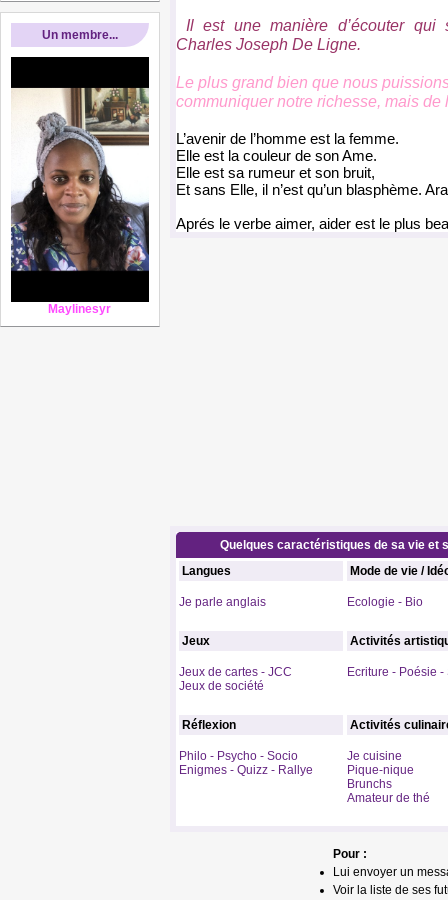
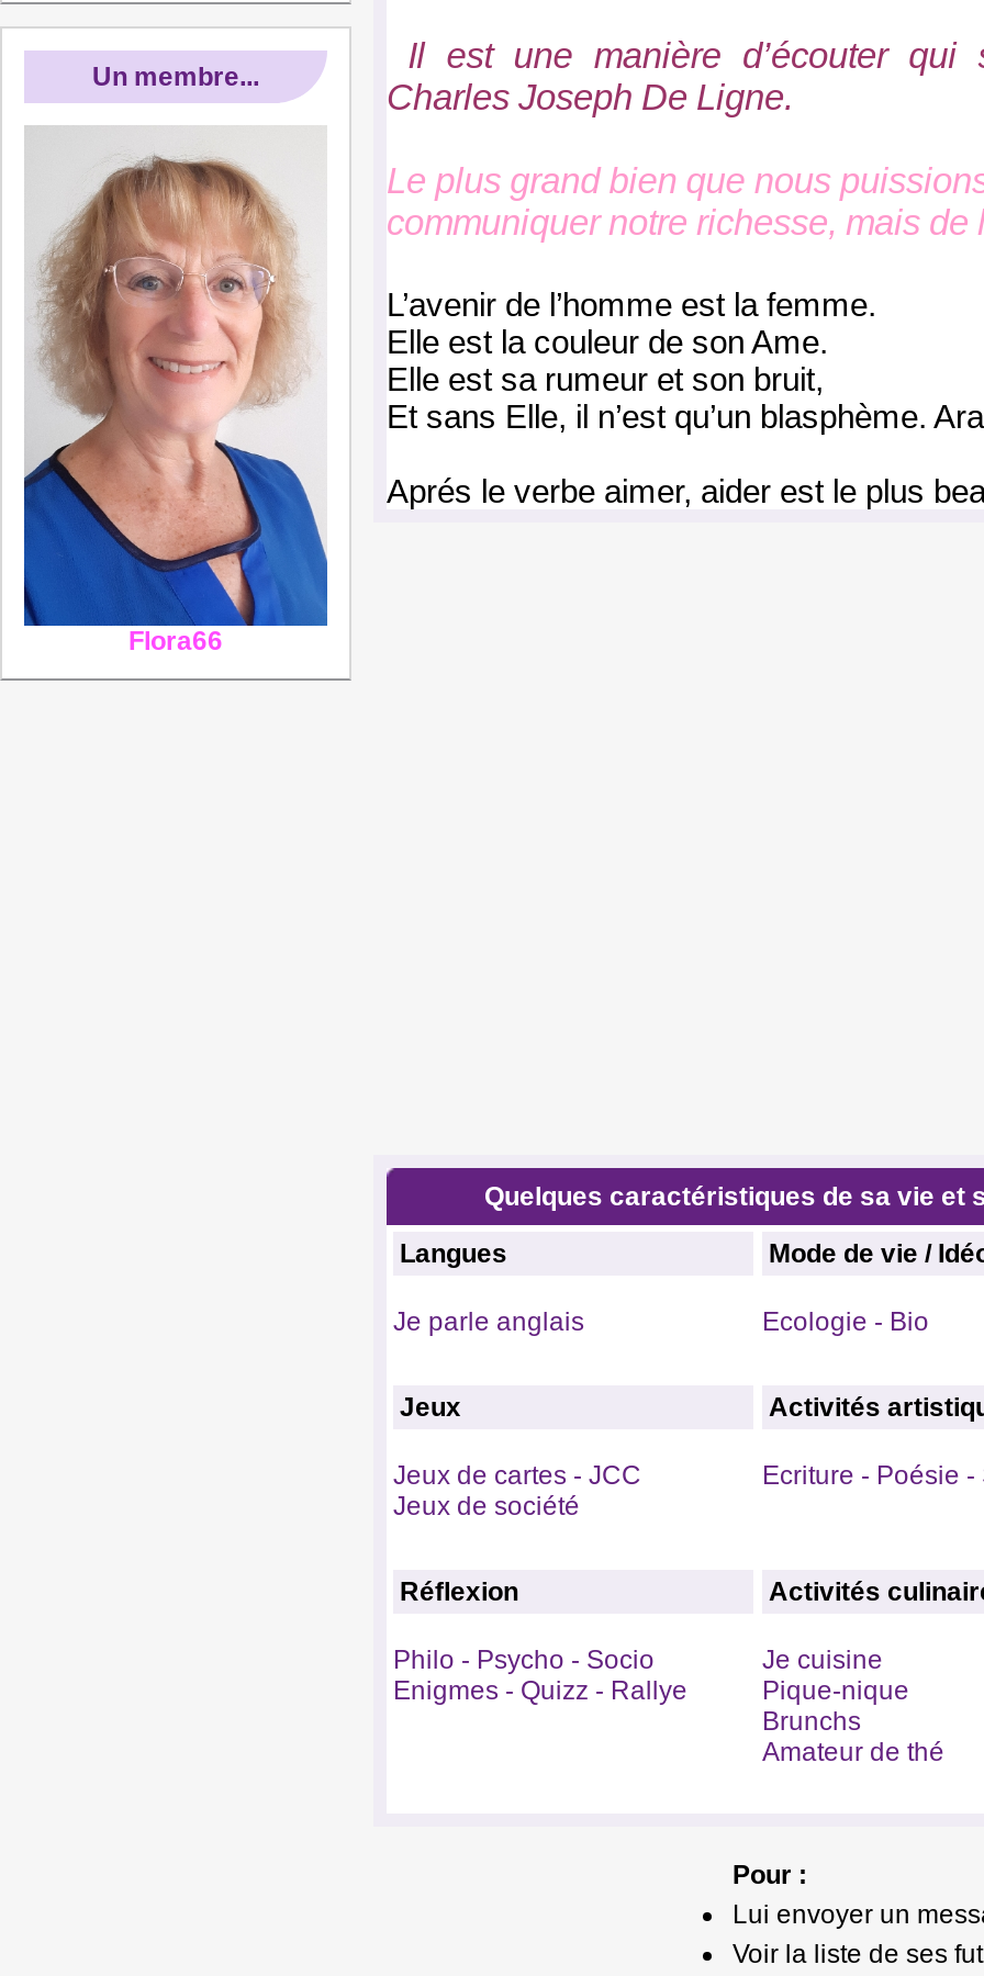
[10,56,150,316] [image] | Maylinesyr -> [22,125,329,663] [image] | Flora66

